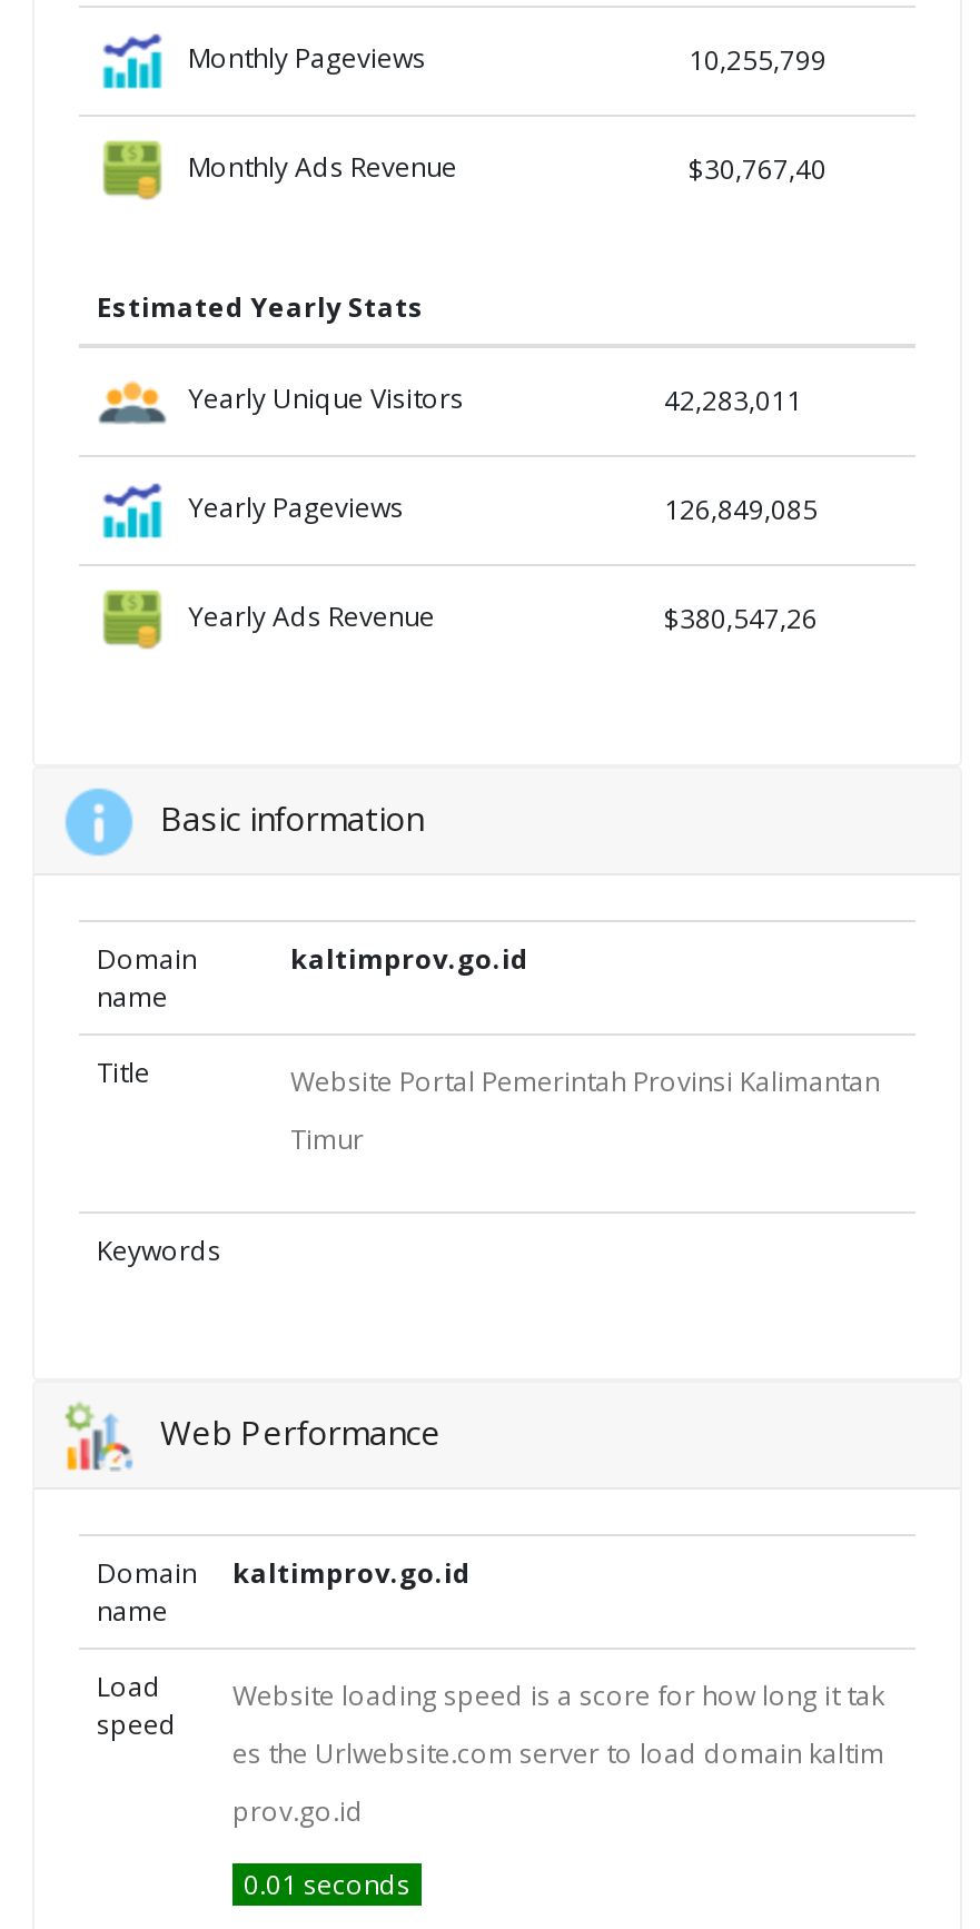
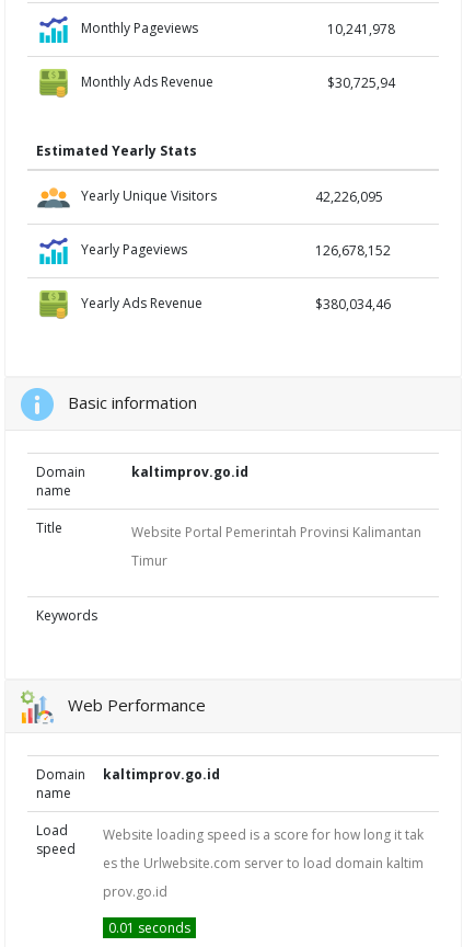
[689,42,826,80] 10,255,799 -> [327,20,395,39] 10,241,978
[689,151,826,189] $30,767,40 -> [327,74,395,93] $30,725,94
[664,382,802,420] 42,283,011 -> [315,188,383,206] 42,226,095
[664,491,818,529] 126,849,085 -> [315,242,391,260] 126,678,152
[664,601,818,638] $380,547,26 -> [315,295,391,314] $380,034,46

